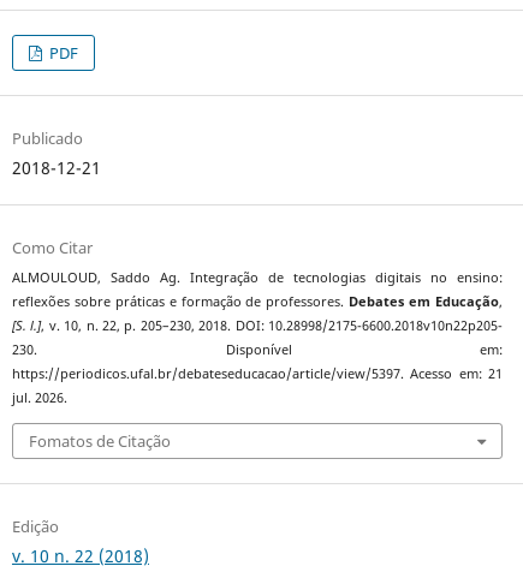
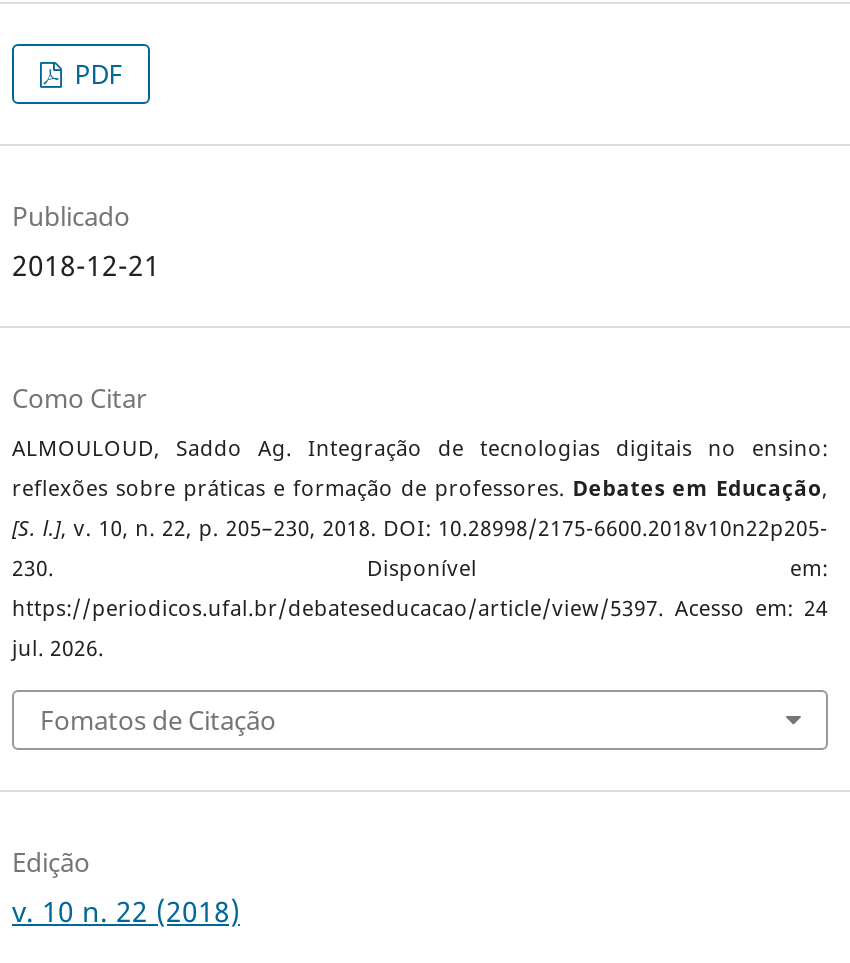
[12,366,503,382] https://periodicos.ufal.br/debateseducacao/article/view/5397. Acesso em: 21 -> [12,594,828,622] https://periodicos.ufal.br/debateseducacao/article/view/5397. Acesso em: 24

